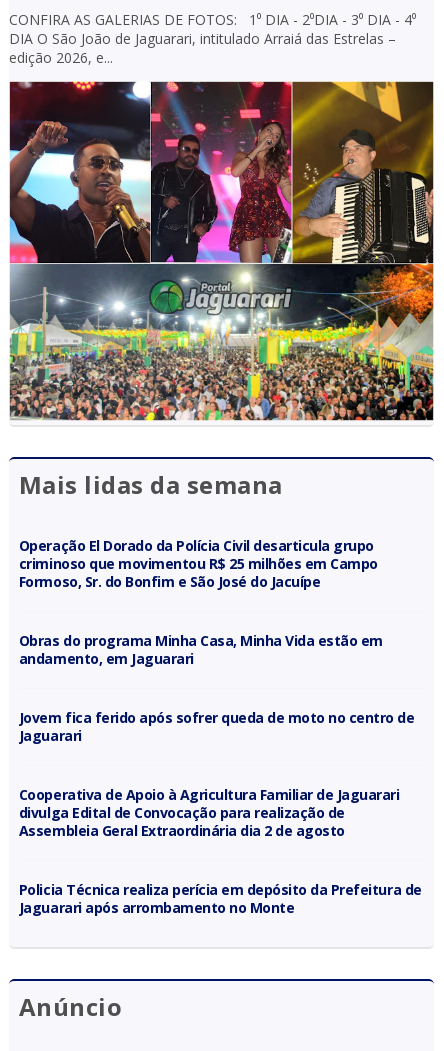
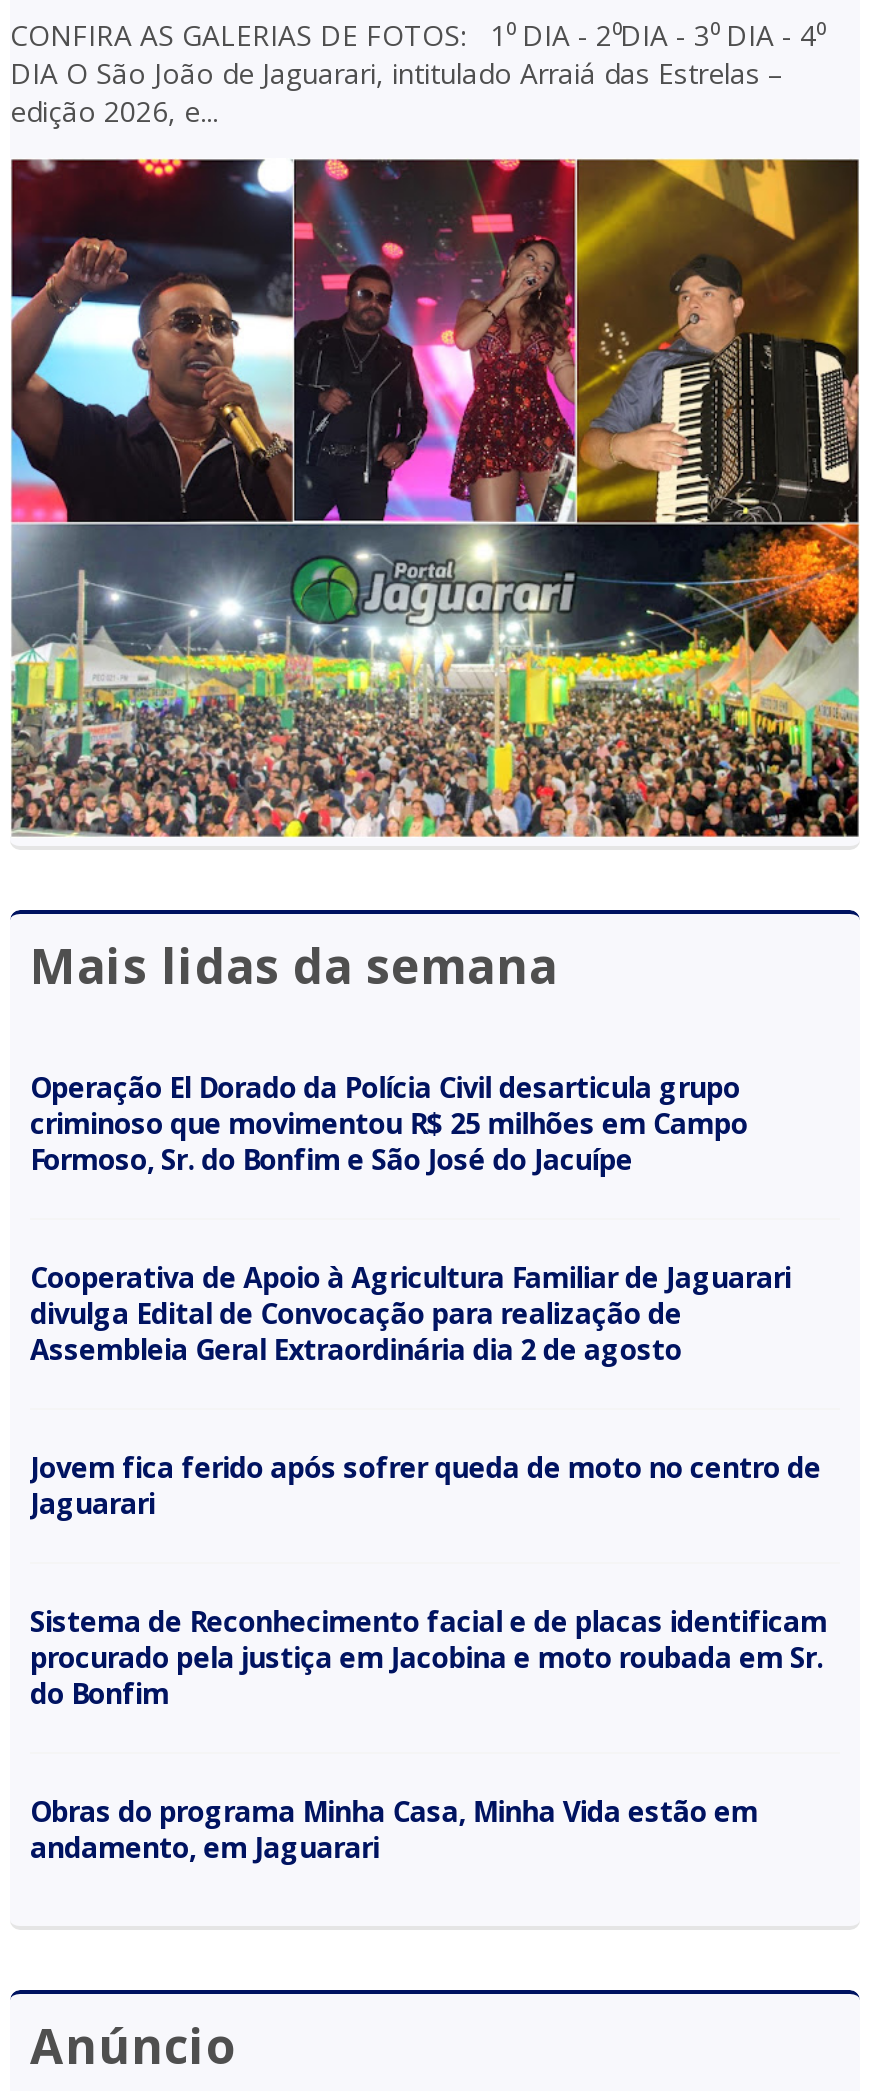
moved [19,631,414,745] -> [30,1449,821,1867]: Obras do programa Minha Casa, Minha Vida estão em | andamento, em Jaguarari | Jovem fica ferido após sofrer queda de moto no centro de | Jaguarari
moved [19,785,399,840] -> [30,1259,791,1369]: Cooperativa de Apoio à Agricultura Familiar de Jaguarari | divulga Edital de Convocação para realização de | Assembleia Geral Extraordinária dia 2 de agosto
[19,880,422,917] Policia Técnica realiza perícia em depósito da Prefeitura de | Jaguarari após arrombamento no Monte -> [30,1603,827,1713] Sistema de Reconhecimento facial e de placas identificam | procurado pela justiça em Jacobina e moto roubada em Sr. | do Bonfim

